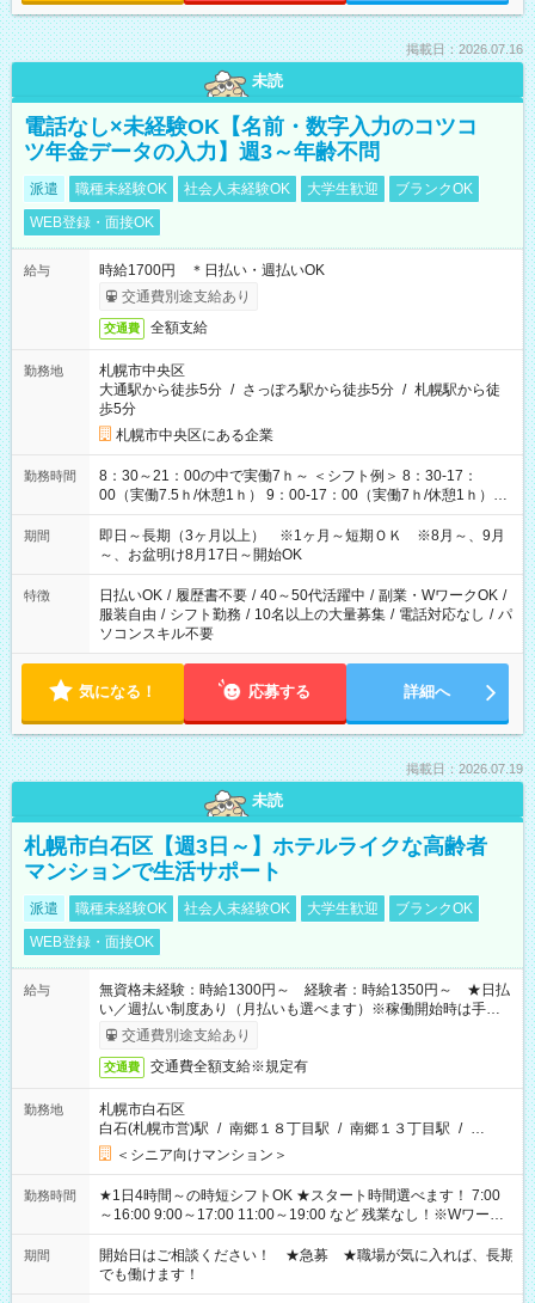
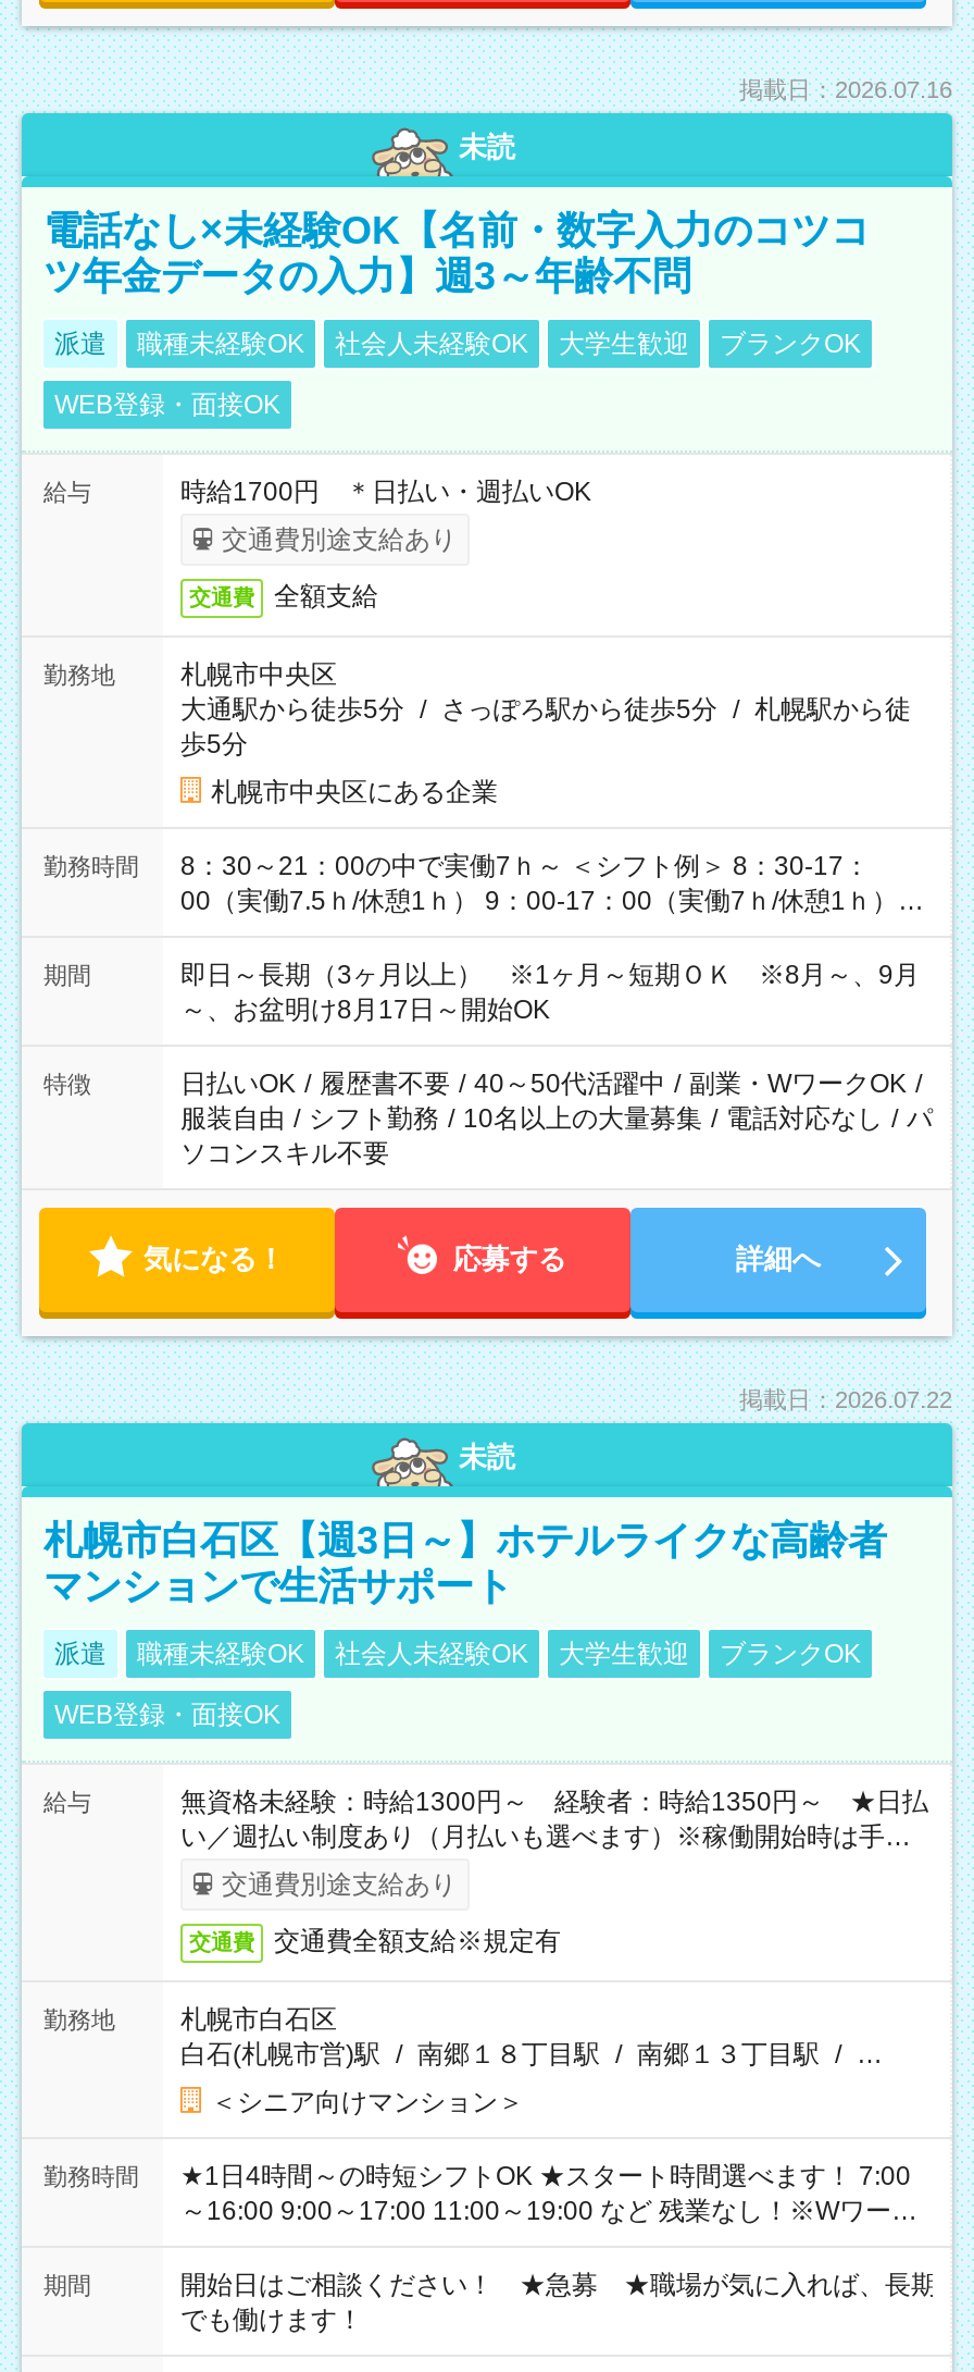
[406,761,523,776] 掲載日：2026.07.19 -> [739,1386,952,1412] 掲載日：2026.07.22

